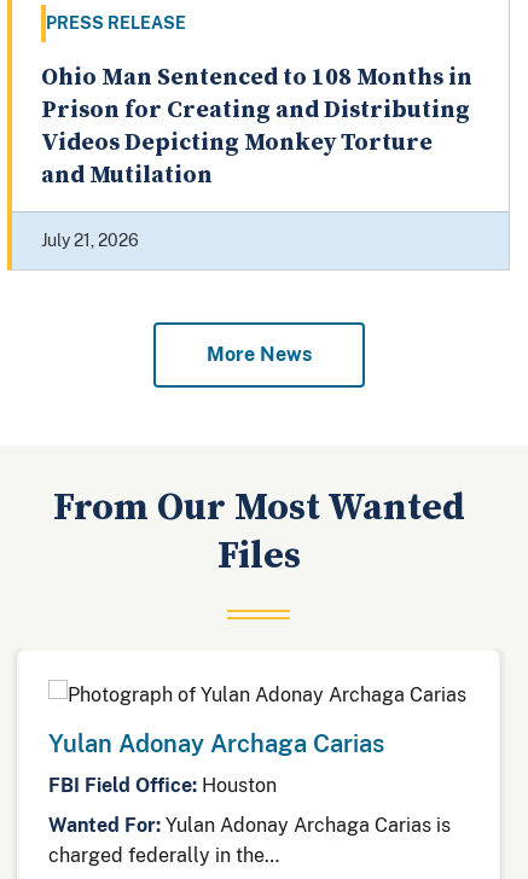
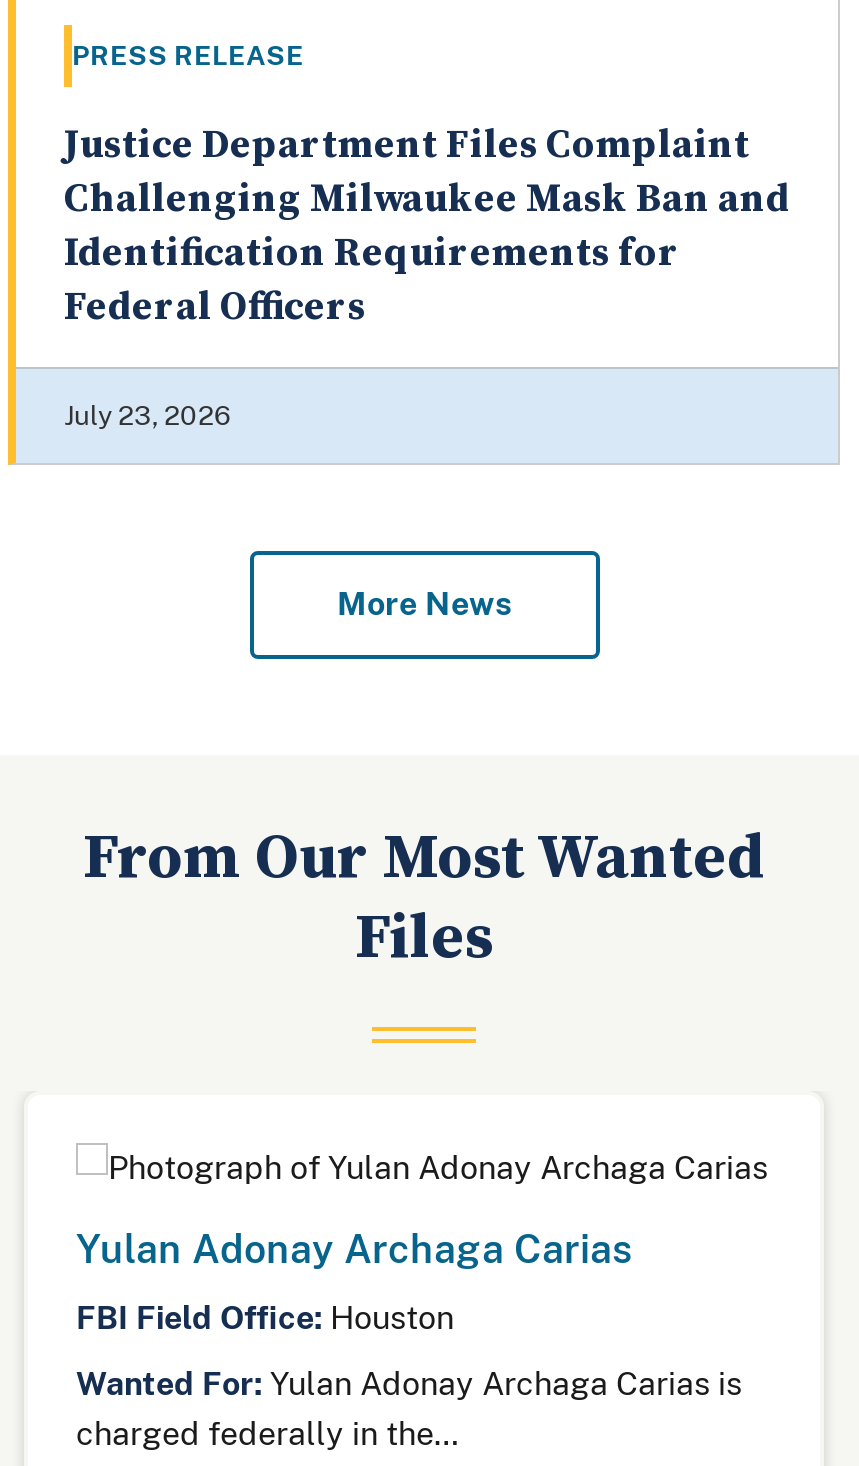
[41,63,472,191] Ohio Man Sentenced to 108 Months in | Prison for Creating and Distributing | Videos Depicting Monkey Torture | and Mutilation -> [64,121,790,333] Justice Department Files Complaint | Challenging Milwaukee Mask Ban and | Identification Requirements for | Federal Officers
[41,231,139,250] July 21, 2026 -> [64,399,232,431] July 23, 2026

